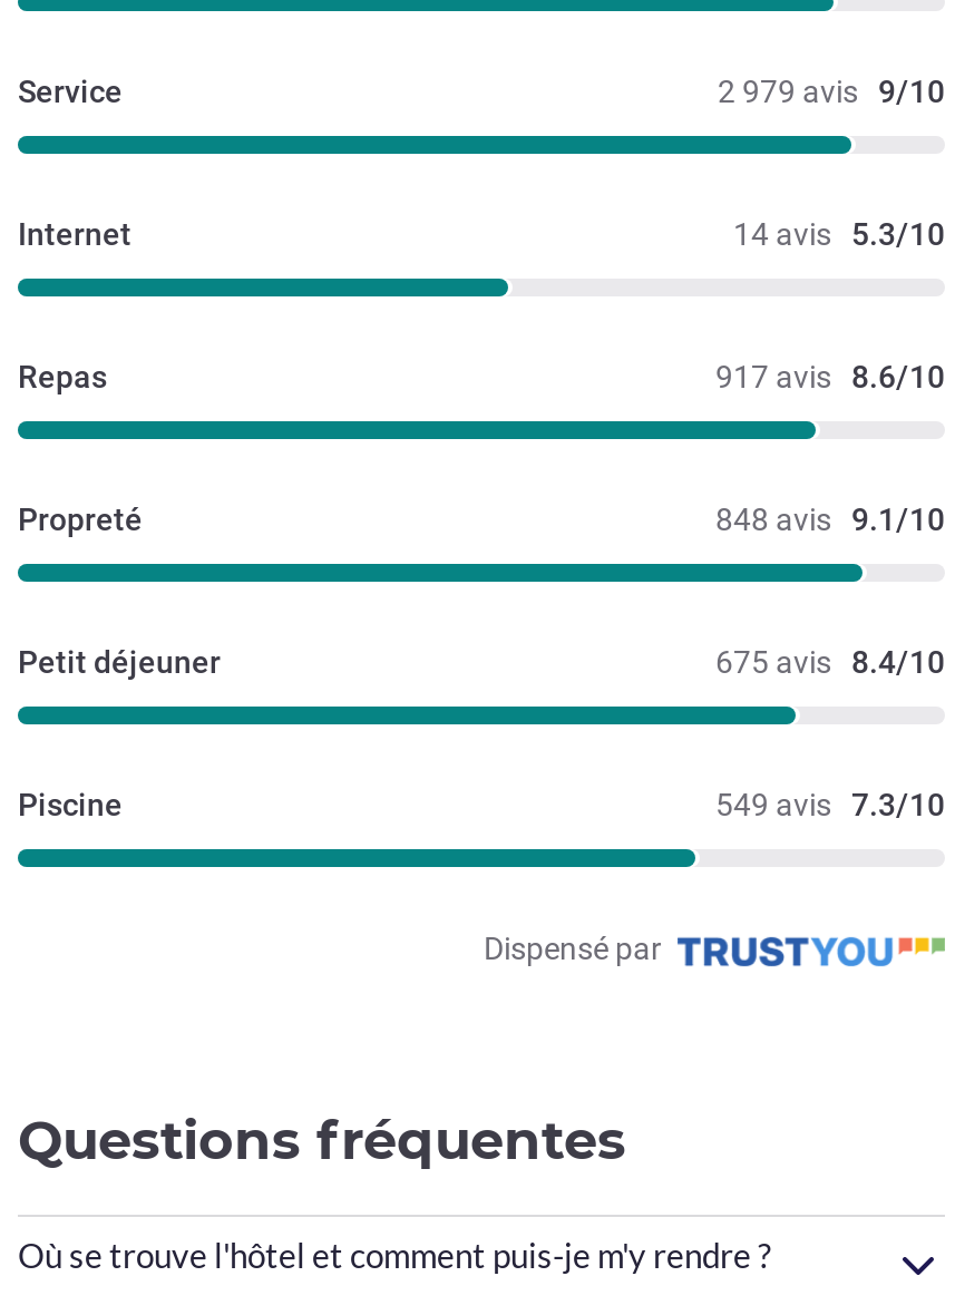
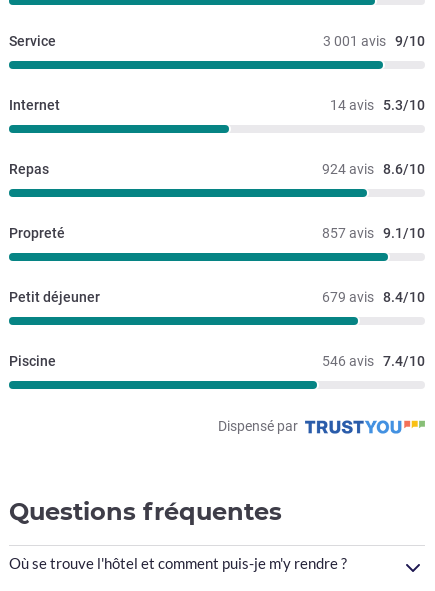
[718,75,945,110] 2 979 avis 9/10 -> [323,33,425,49] 3 001 avis 9/10
[715,360,945,396] 917 avis 8.6/10 -> [322,161,425,177] 924 avis 8.6/10
[715,503,945,538] 848 avis 9.1/10 -> [322,225,425,241] 857 avis 9.1/10
[715,645,945,681] 675 avis 8.4/10 -> [322,289,425,305] 679 avis 8.4/10
[715,788,945,824] 549 avis 7.3/10 -> [322,353,425,369] 546 avis 7.4/10

